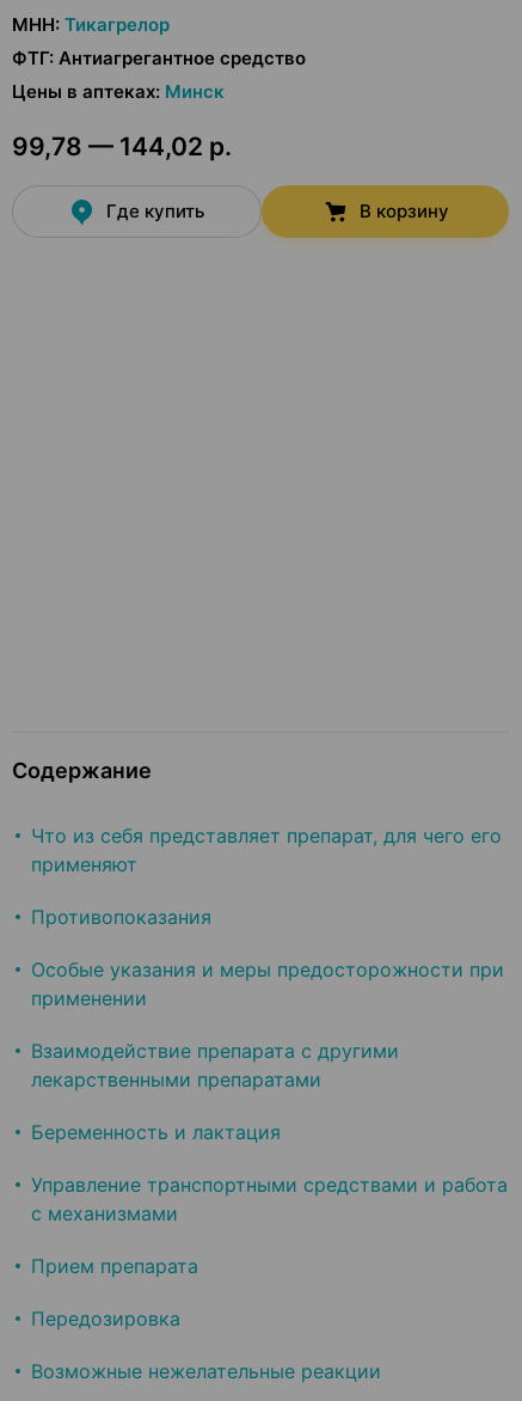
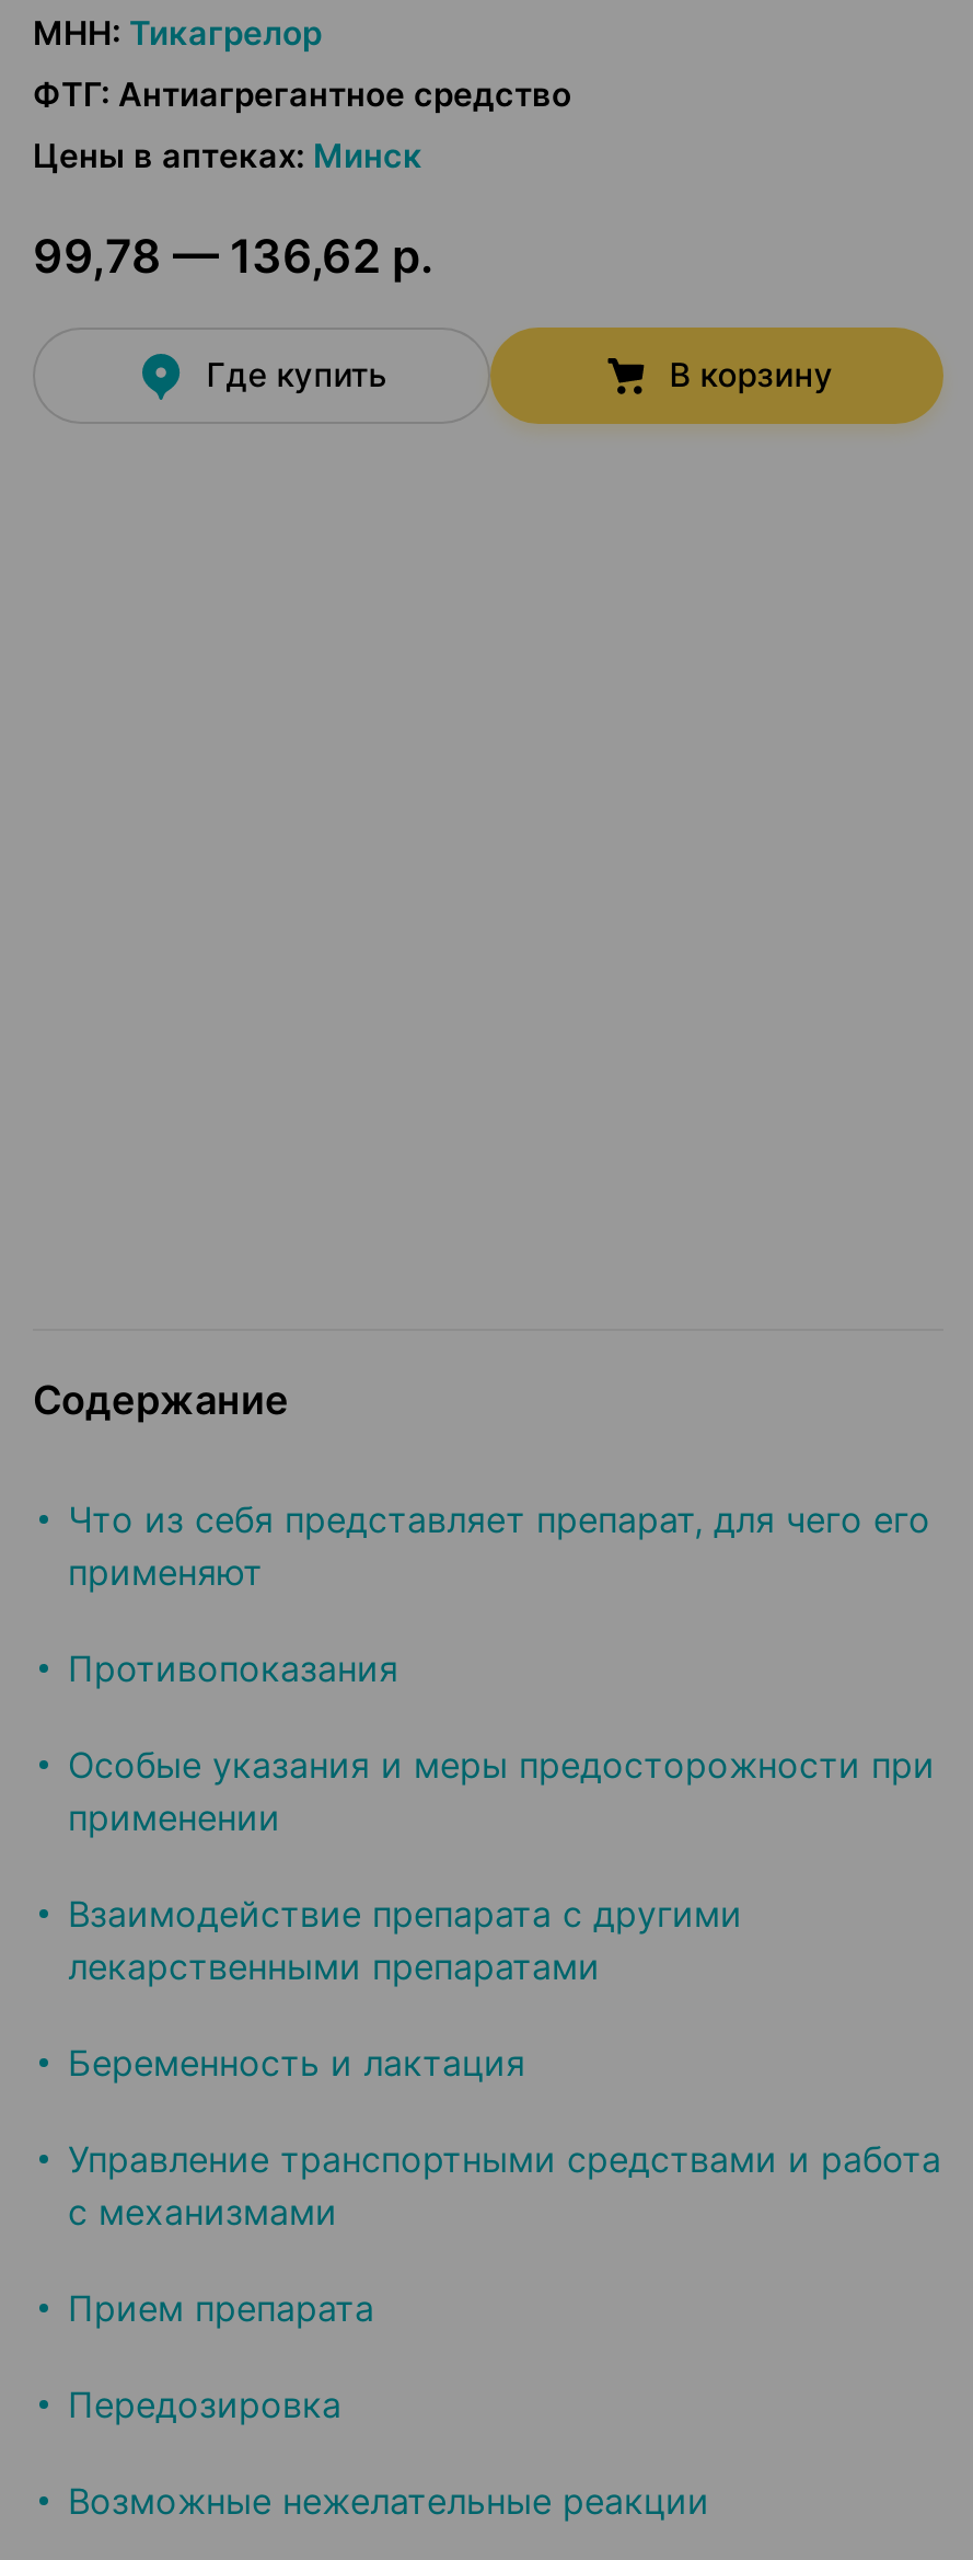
[12,131,232,161] 99,78 — 144,02 р. -> [33,229,433,284] 99,78 — 136,62 р.

